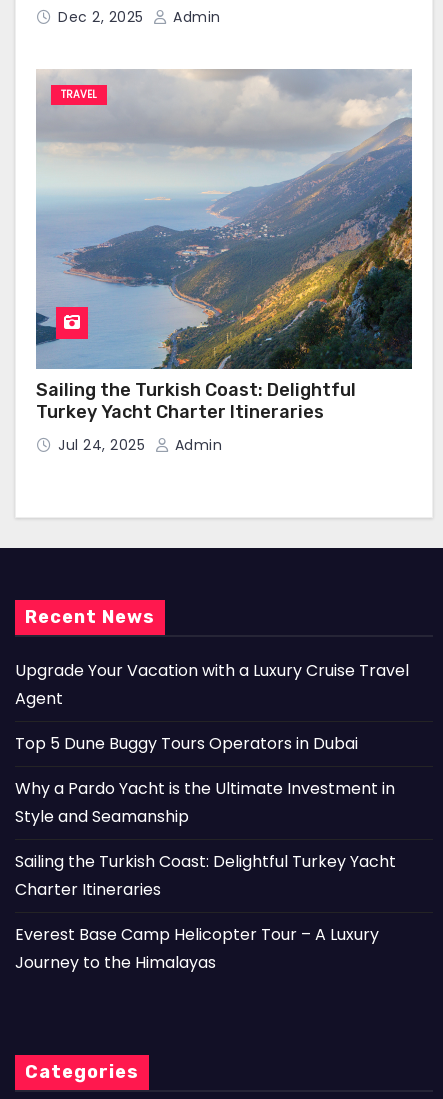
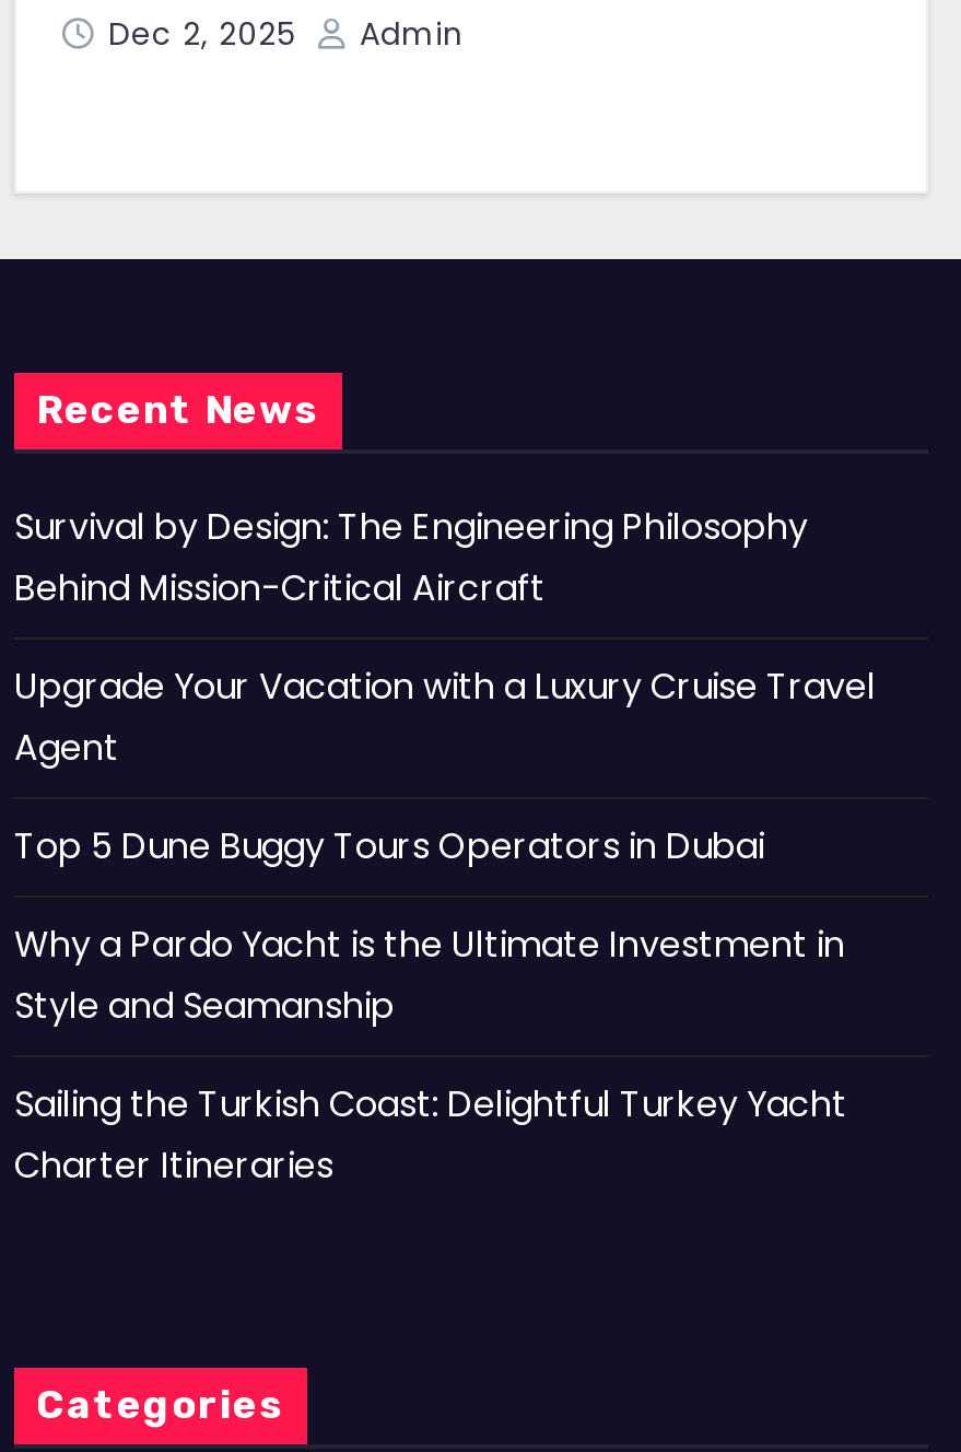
[35,68,413,370] [image] | TRAVEL -> none
[36,379,356,455] Sailing the Turkish Coast: Delightful | Turkey Yacht Charter Itineraries | Jul 24, 2025 | Admin -> none
none -> [14,502,808,614] Survival by Design: The Engineering Philosophy | Behind Mission-Critical Aircraft
[15,923,379,974] Everest Base Camp Helicopter Tour – A Luxury | Journey to the Himalayas -> none

